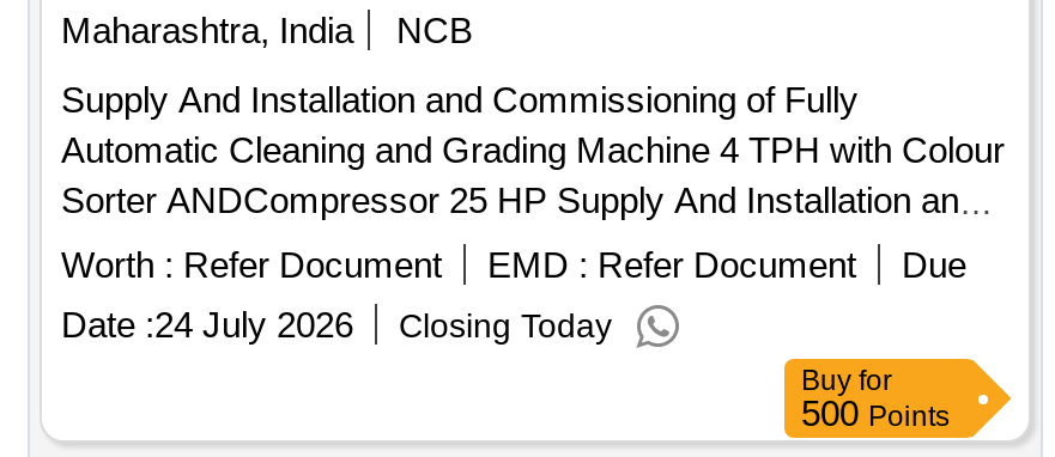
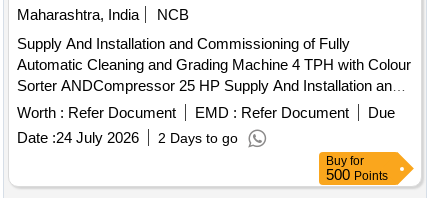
[399,307,612,345] Closing Today -> [158,130,238,146] 2 Days to go

